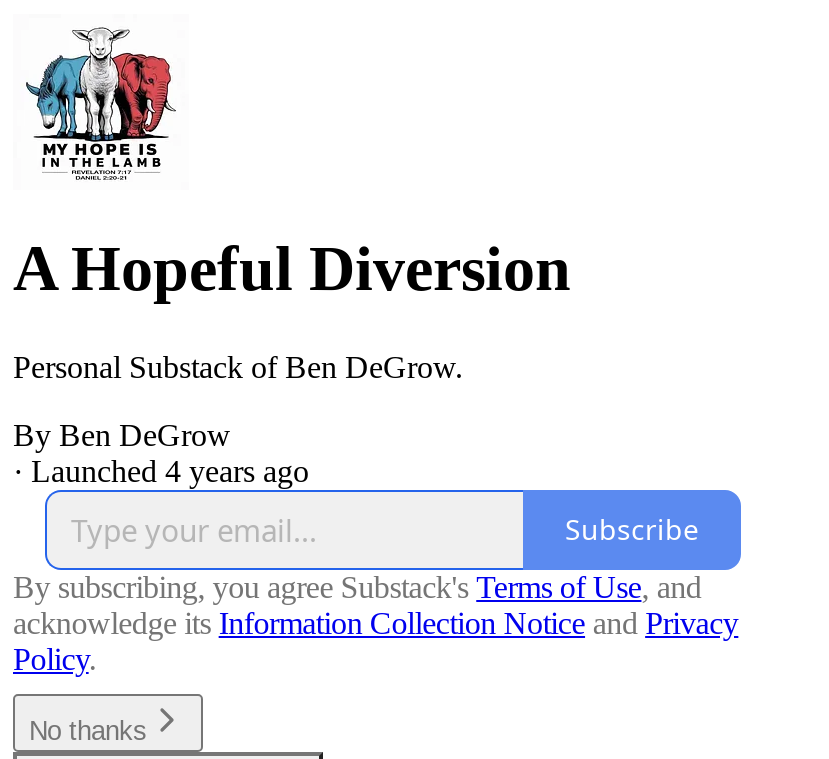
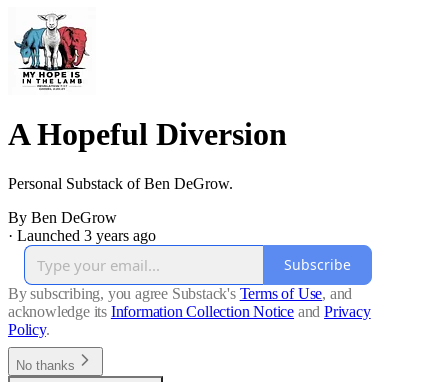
[13,454,309,488] · Launched 4 years ago -> [8,227,156,244] · Launched 3 years ago

